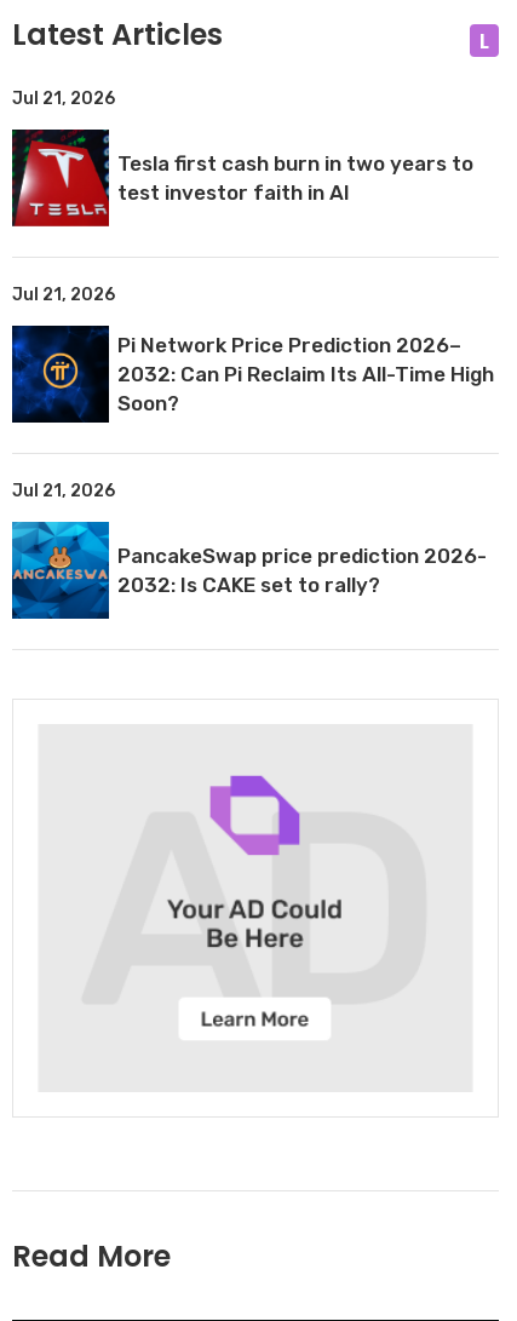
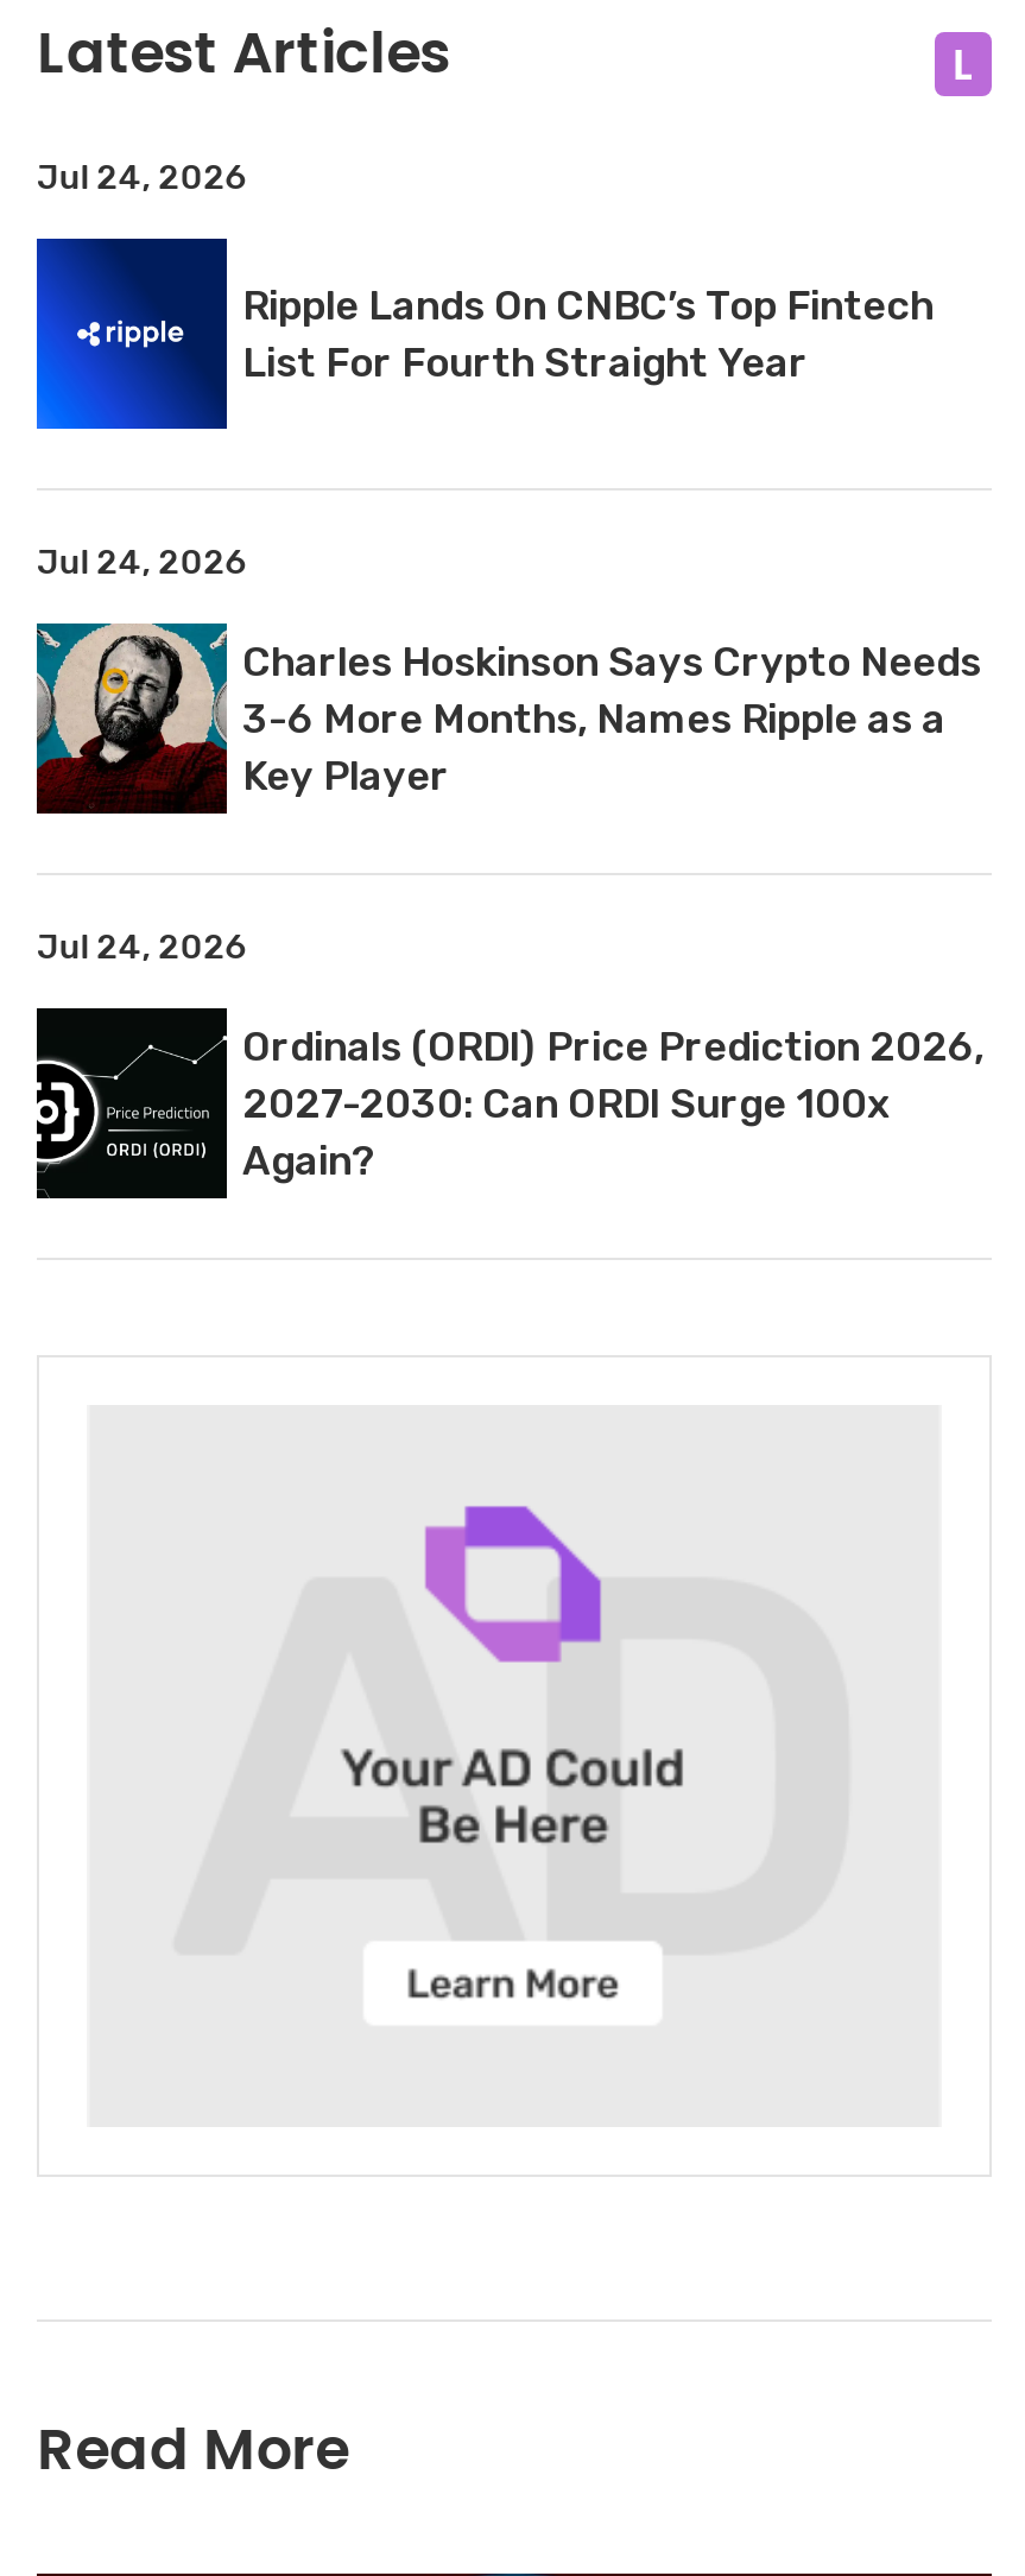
[12,88,115,109] Jul 21, 2026 -> [37,158,246,198] Jul 24, 2026
[11,128,473,228] [image] | Tesla first cash burn in two years to | test investor faith in AI -> [34,236,934,431] [image] | Ripple Lands On CNBC’s Top Fintech | List For Fourth Straight Year
[12,285,115,305] Jul 21, 2026 -> [37,543,246,583] Jul 24, 2026
[11,324,493,421] [image] | Pi Network Price Prediction 2026– | 2032: Can Pi Reclaim Its All-Time High | Soon? -> [34,621,981,811] [image] | Charles Hoskinson Says Crypto Needs | 3-6 More Months, Names Ripple as a | Key Player
[12,481,115,501] Jul 21, 2026 -> [37,928,246,968] Jul 24, 2026
[11,521,486,620] [image] | PancakeSwap price prediction 2026- | 2032: Is CAKE set to rally? -> [34,1006,983,1201] [image] | Ordinals (ORDI) Price Prediction 2026, | 2027-2030: Can ORDI Surge 100x | Again?

